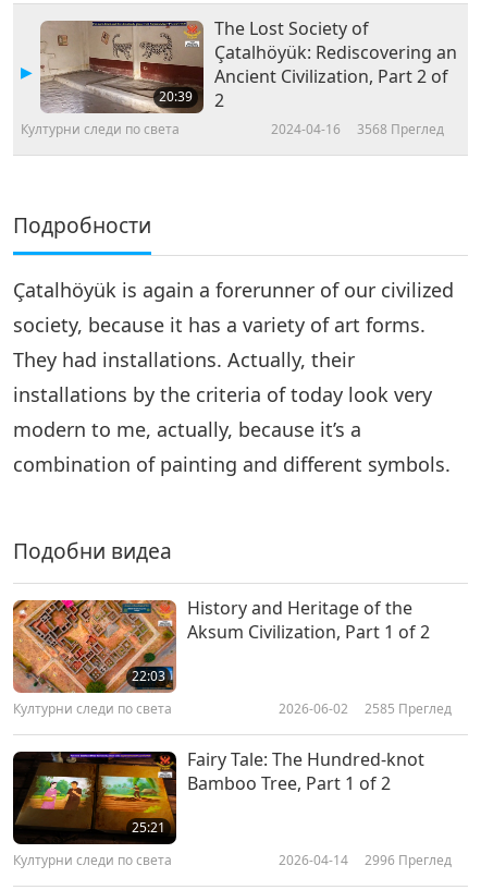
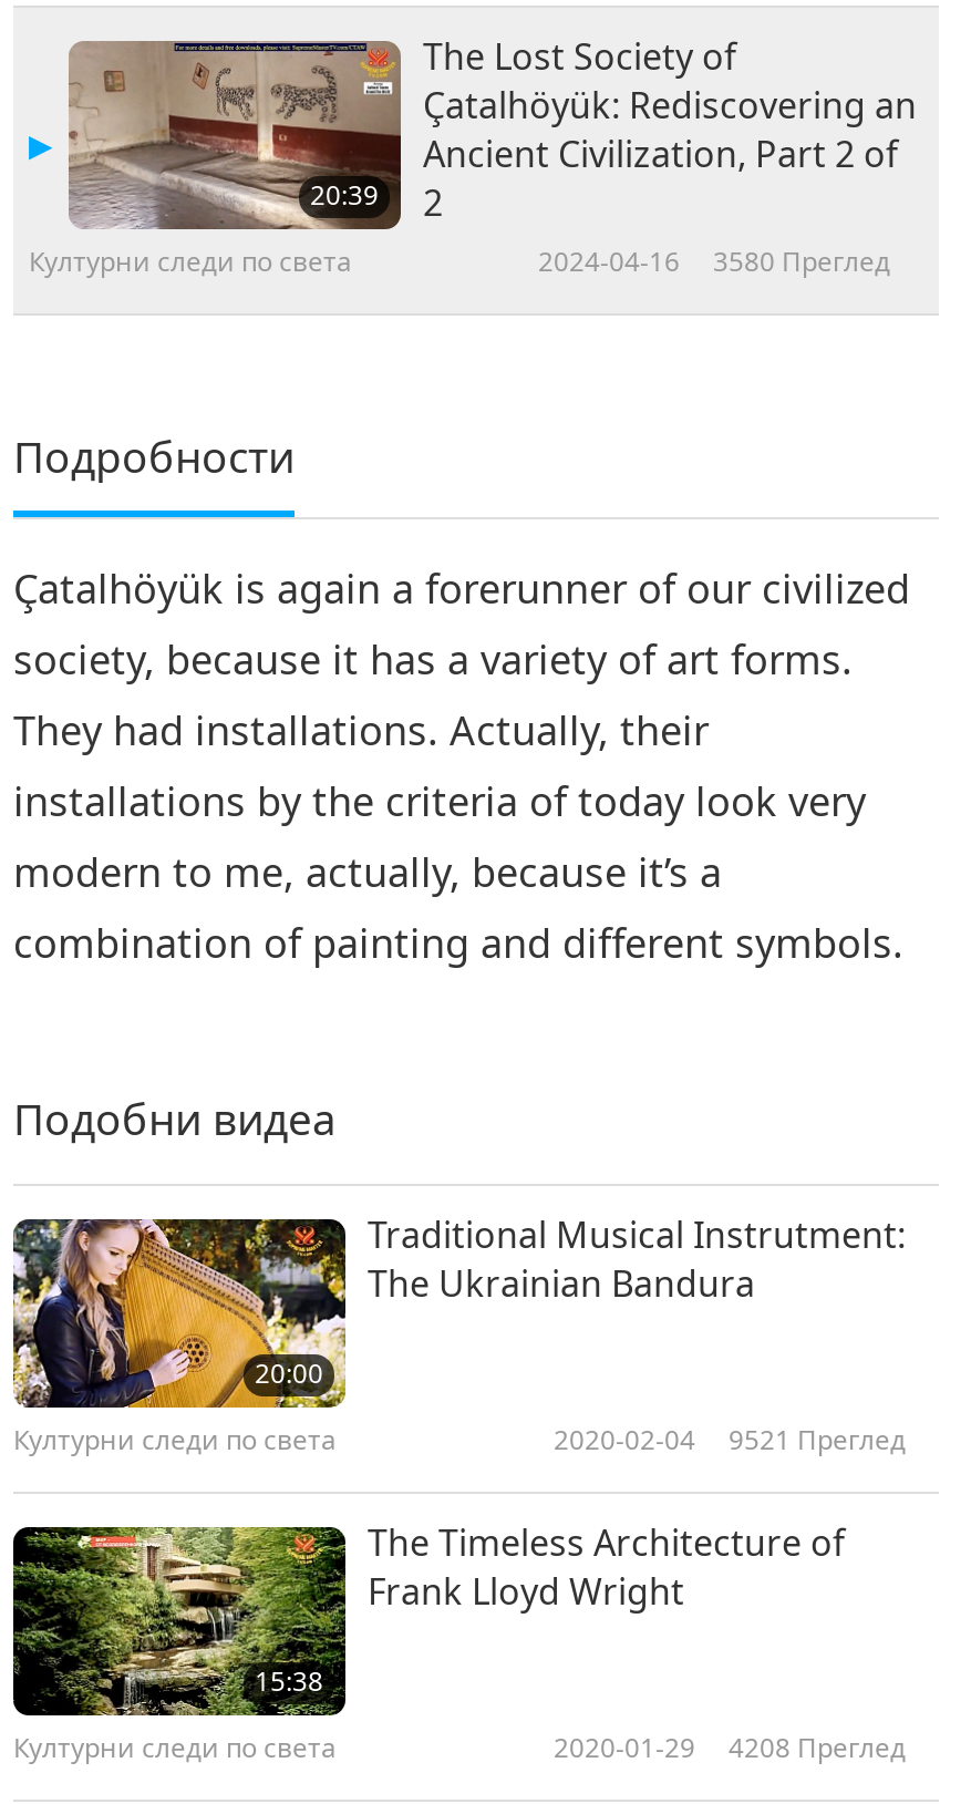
[271,120,444,138] 2024-04-16 3568 Преглед -> [538,243,890,280] 2024-04-16 3580 Преглед
[12,599,175,694] [image] | 22:03 -> [11,1217,345,1410] [image] | 20:00
[187,596,430,644] History and Heritage of the | Aksum Civilization, Part 1 of 2 -> [368,1211,906,1308] Traditional Musical Instrutment: | The Ukrainian Bandura
[279,699,452,718] 2026-06-02 | 2585 Преглед -> [554,1421,906,1459] 2020-02-04 | 9521 Преглед
[13,751,176,845] [image] | 25:21 -> [13,1525,345,1718] [image] | 15:38
[187,747,424,795] Fairy Tale: The Hundred-knot | Bamboo Tree, Part 1 of 2 -> [368,1519,846,1616] The Timeless Architecture of | Frank Lloyd Wright
[279,851,452,869] 2026-04-14 | 2996 Преглед -> [554,1729,906,1767] 2020-01-29 | 4208 Преглед

